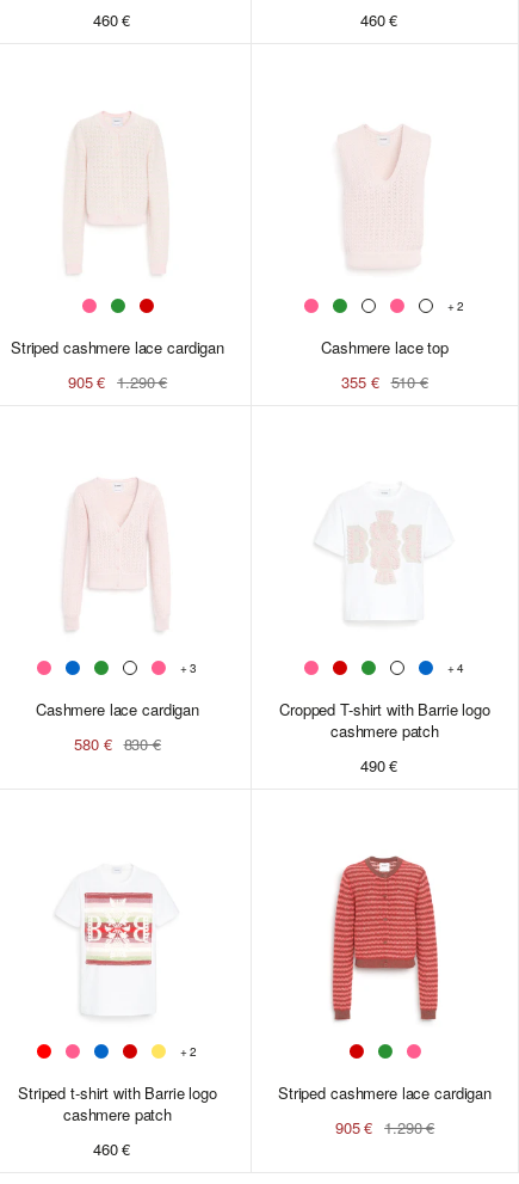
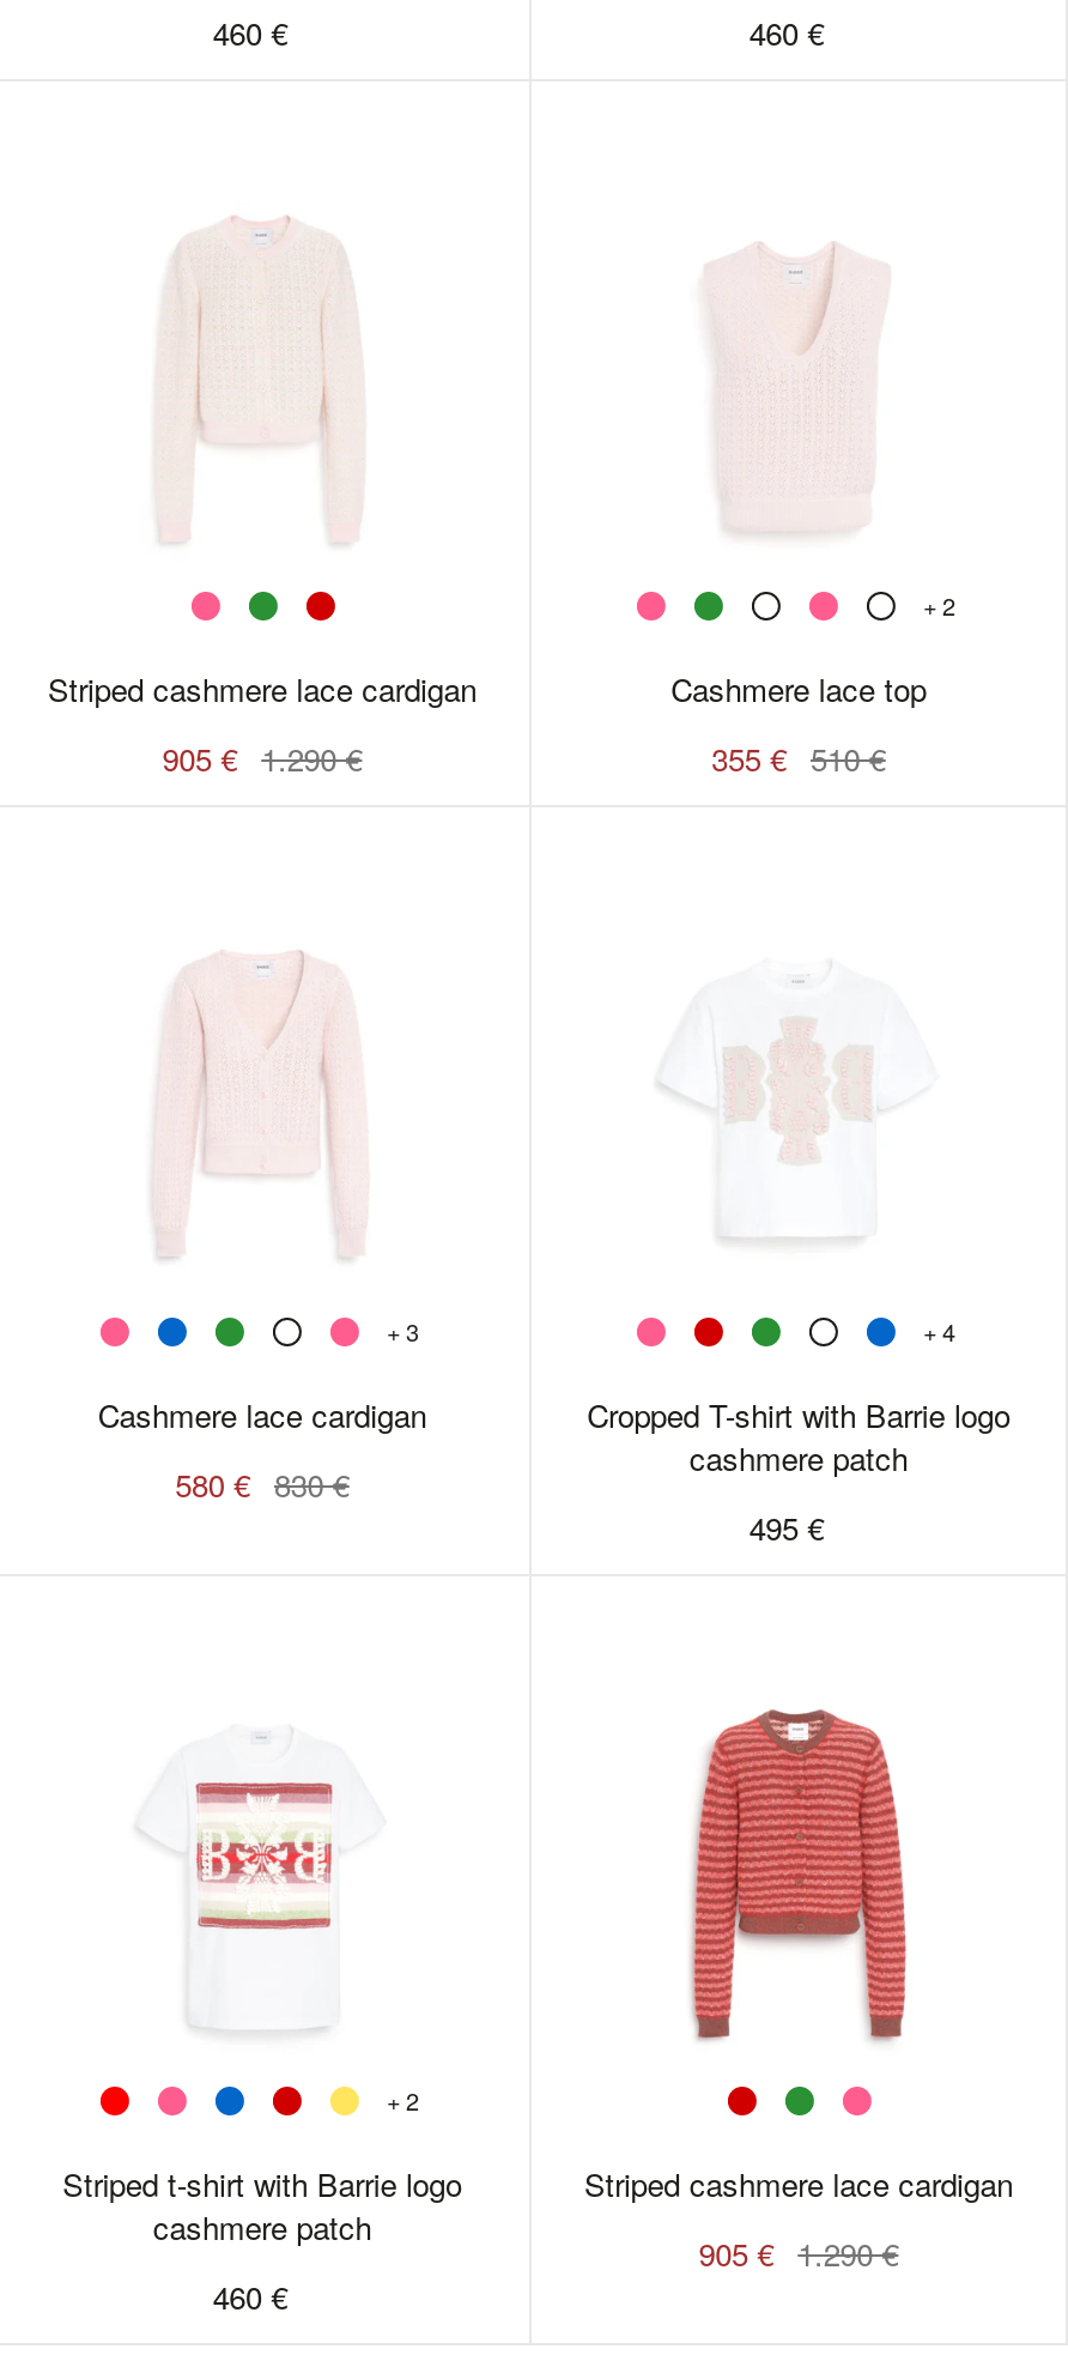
[360,754,398,777] 490 € -> [749,1505,824,1550] 495 €

